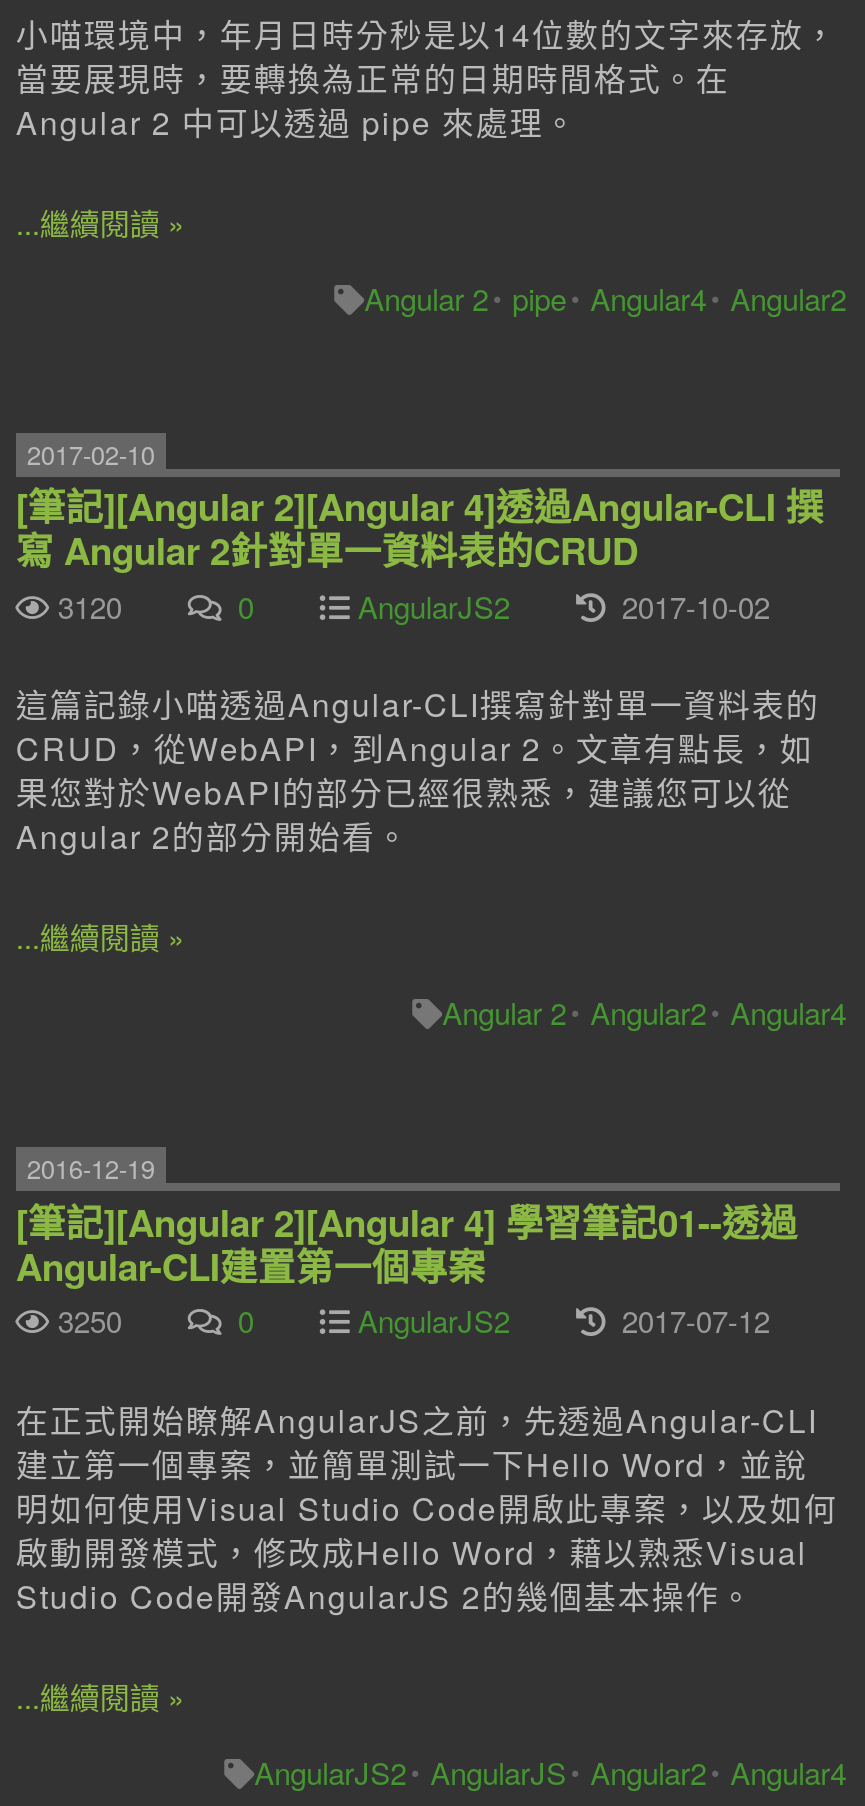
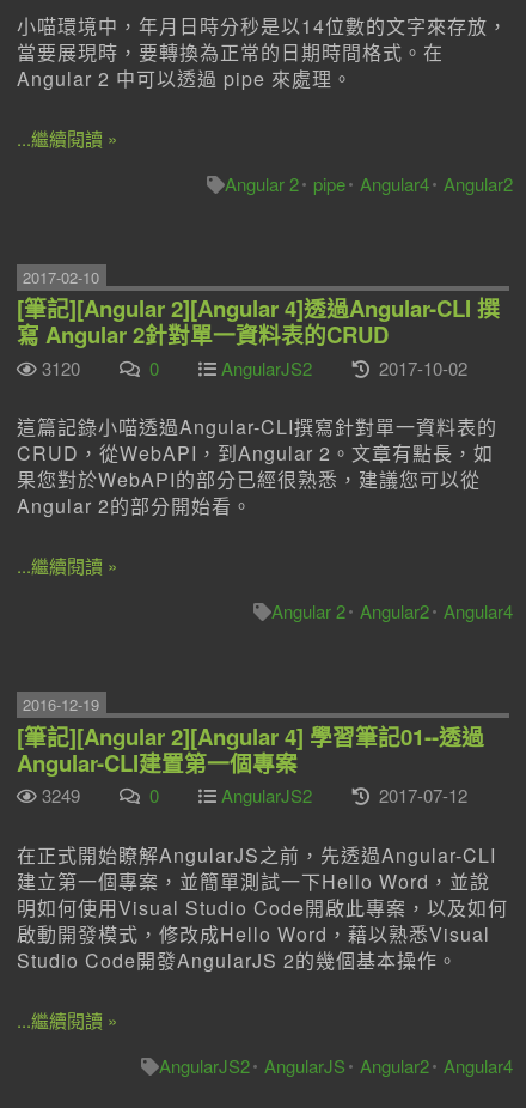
[58,1299,122,1341] 3250 -> [42,783,80,808] 3249

